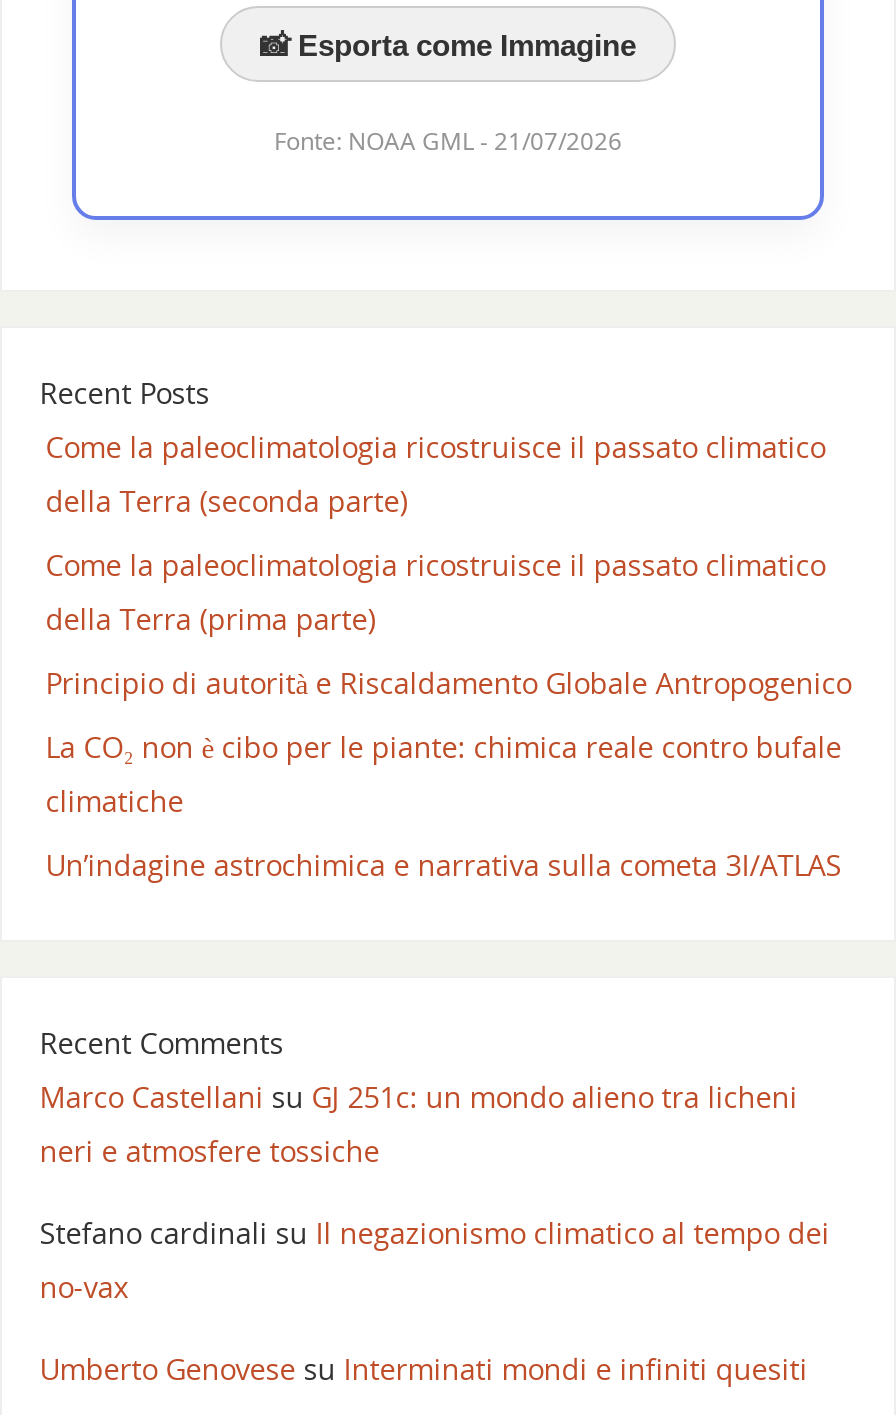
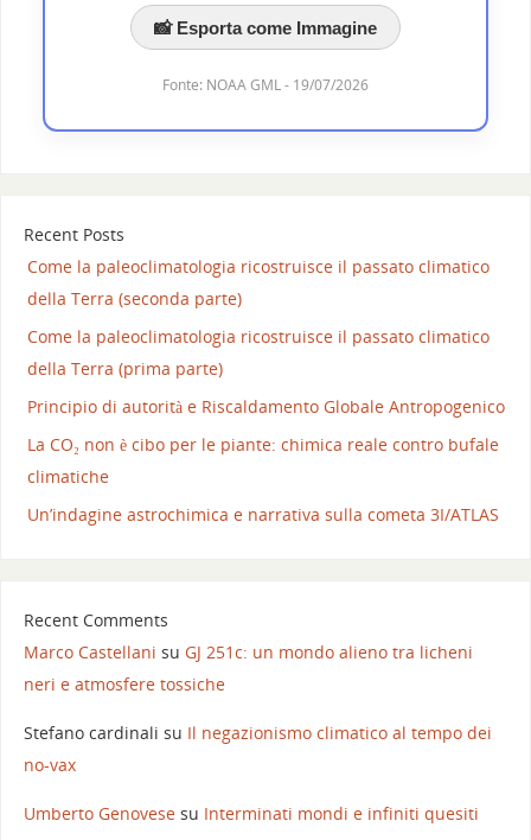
[274,124,622,158] Fonte: NOAA GML - 21/07/2026 -> [162,75,369,95] Fonte: NOAA GML - 19/07/2026

